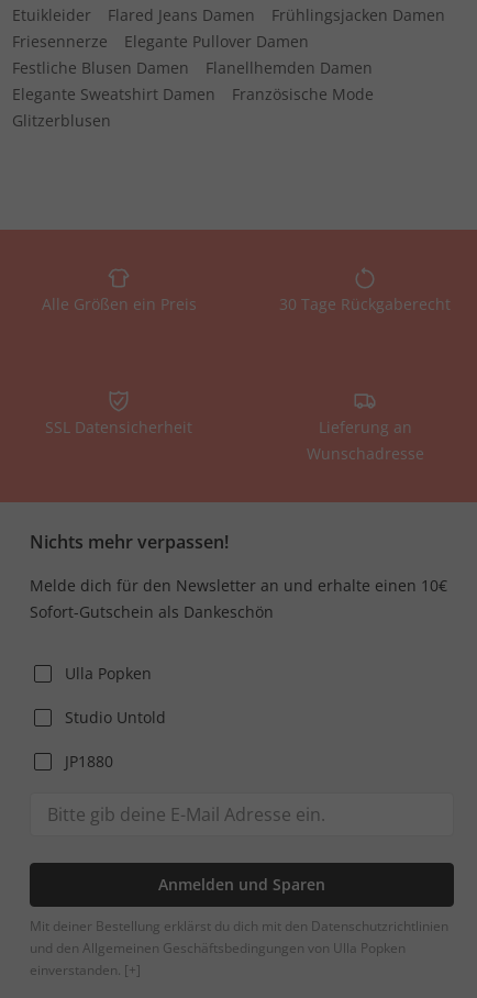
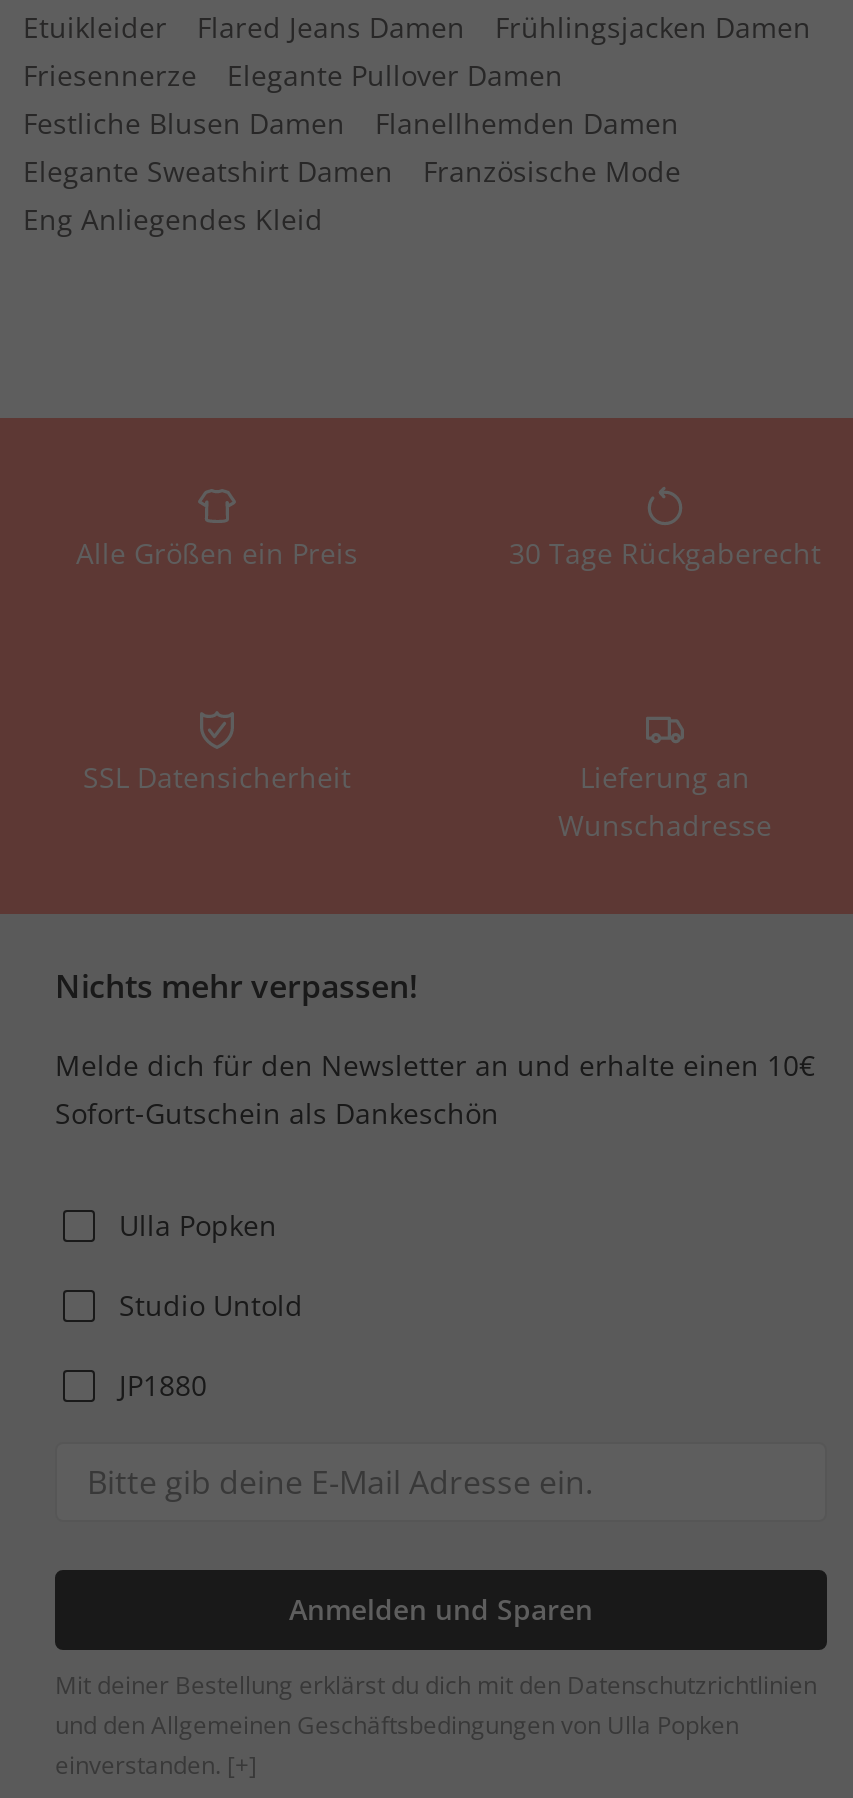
[12,110,111,131] Glitzerblusen -> [23,200,323,238] Eng Anliegendes Kleid

